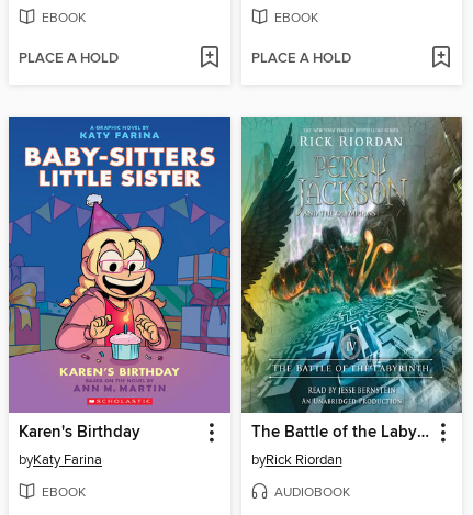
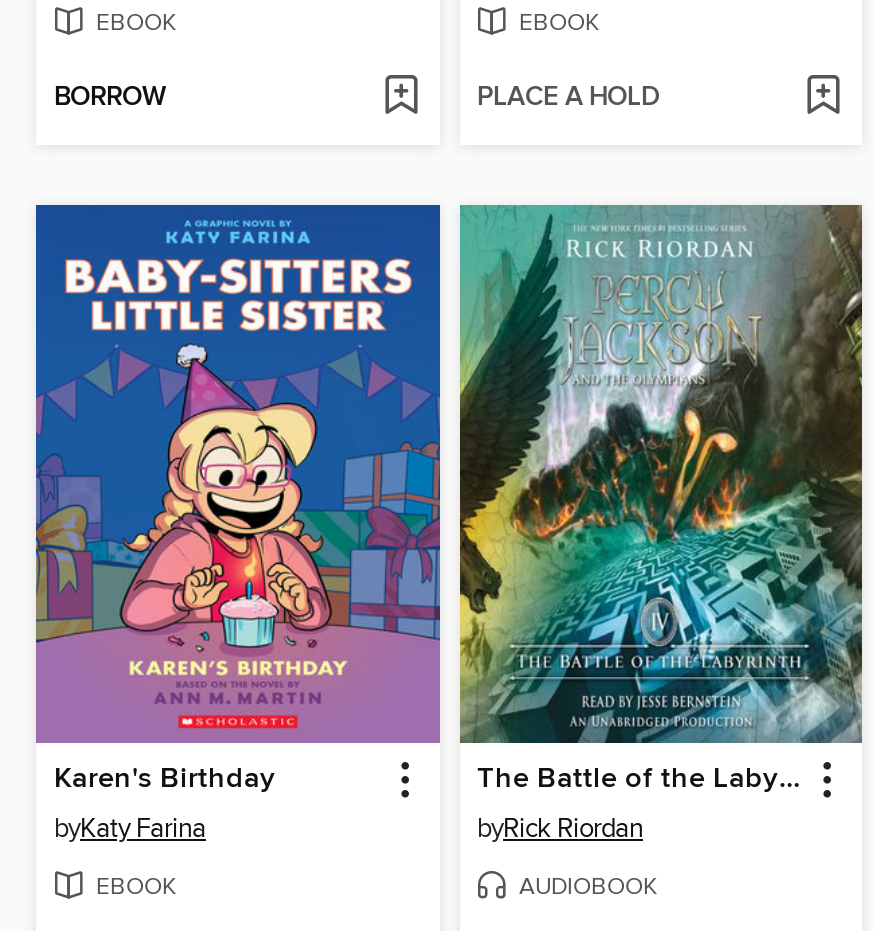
[19,49,119,68] PLACE A HOLD -> [54,81,166,115] BORROW

